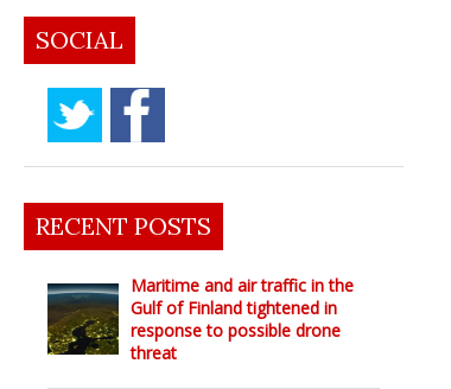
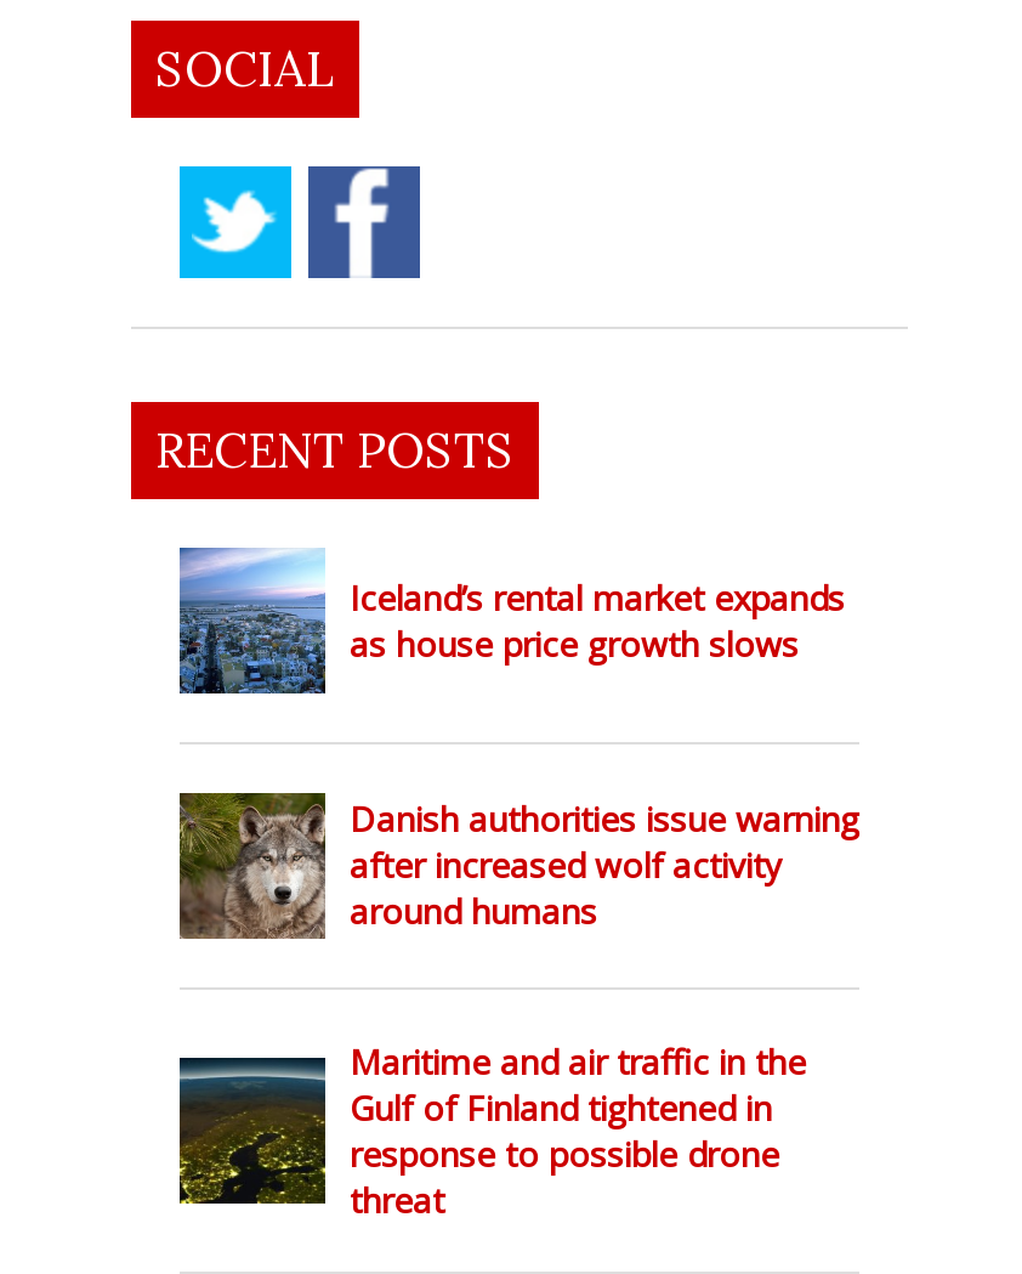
none -> [177,545,845,713] [image] | Iceland’s rental market expands | as house price growth slows
none -> [177,791,859,941] [image] | Danish authorities issue warning | after increased wolf activity | around humans

